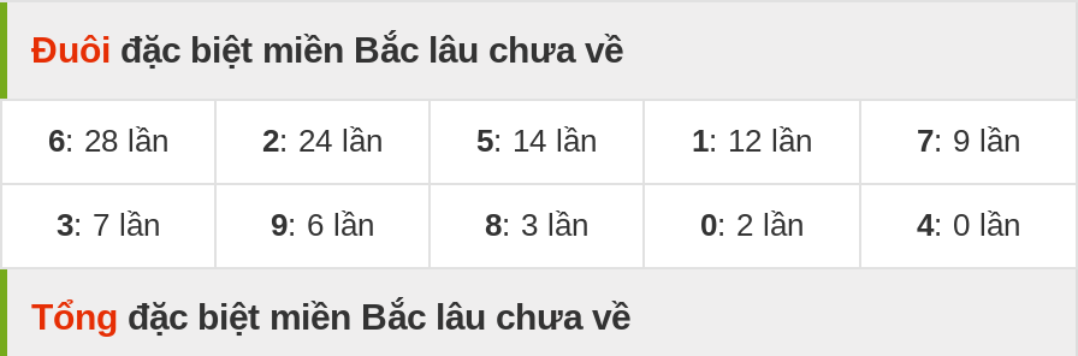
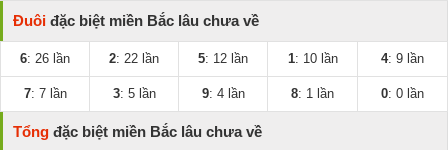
[48,123,168,159] 6: 28 lần -> [20,51,70,66] 6: 26 lần
[262,123,383,159] 2: 24 lần -> [109,51,159,66] 2: 22 lần
[476,123,597,159] 5: 14 lần -> [198,51,248,66] 5: 12 lần
[692,123,812,159] 1: 12 lần -> [287,51,337,66] 1: 10 lần
[917,123,1020,159] 7: 9 lần -> [381,51,424,66] 4: 9 lần
[57,207,160,243] 3: 7 lần -> [23,86,66,101] 7: 7 lần
[271,207,374,243] 9: 6 lần -> [112,86,155,101] 3: 5 lần
[485,207,588,243] 8: 3 lần -> [201,86,244,101] 9: 4 lần
[700,207,804,243] 0: 2 lần -> [291,86,334,101] 8: 1 lần
[917,207,1020,243] 4: 0 lần -> [381,86,424,101] 0: 0 lần

